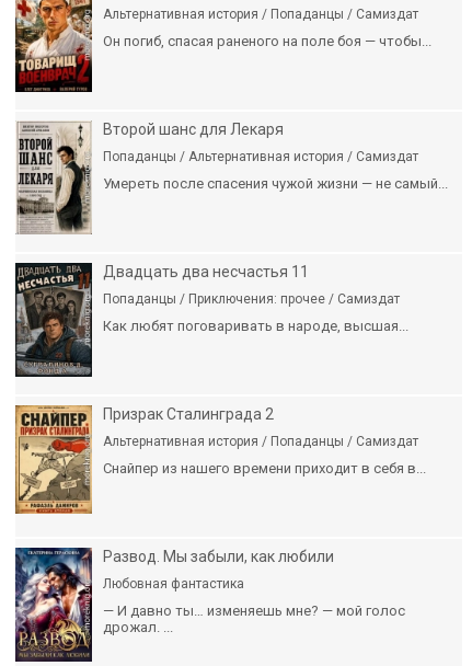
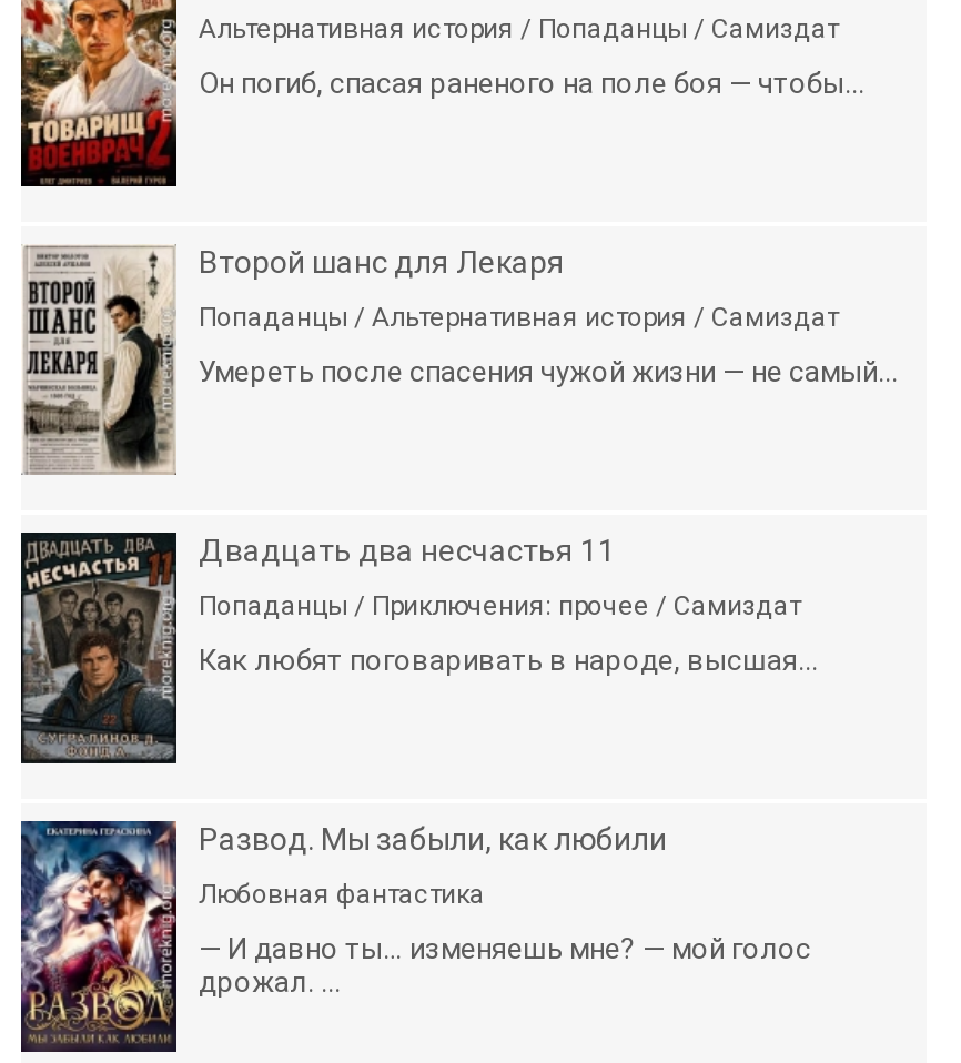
[14,404,426,519] [image] | Призрак Сталинграда 2 | Альтернативная история / Попаданцы / Самиздат | Снайпер из нашего времени приходит в себя в... -> none

